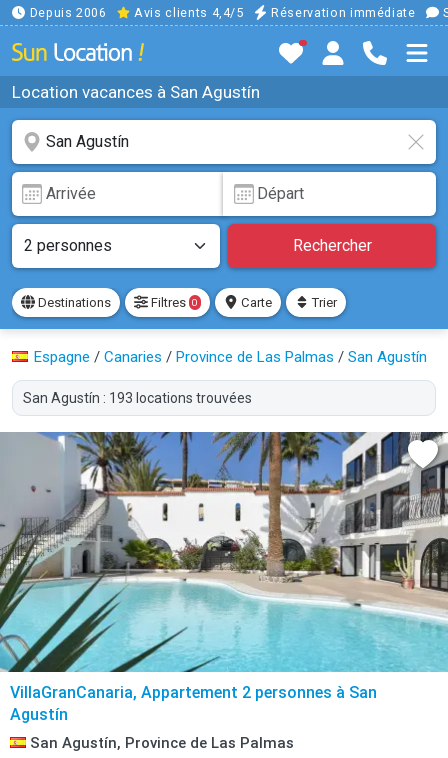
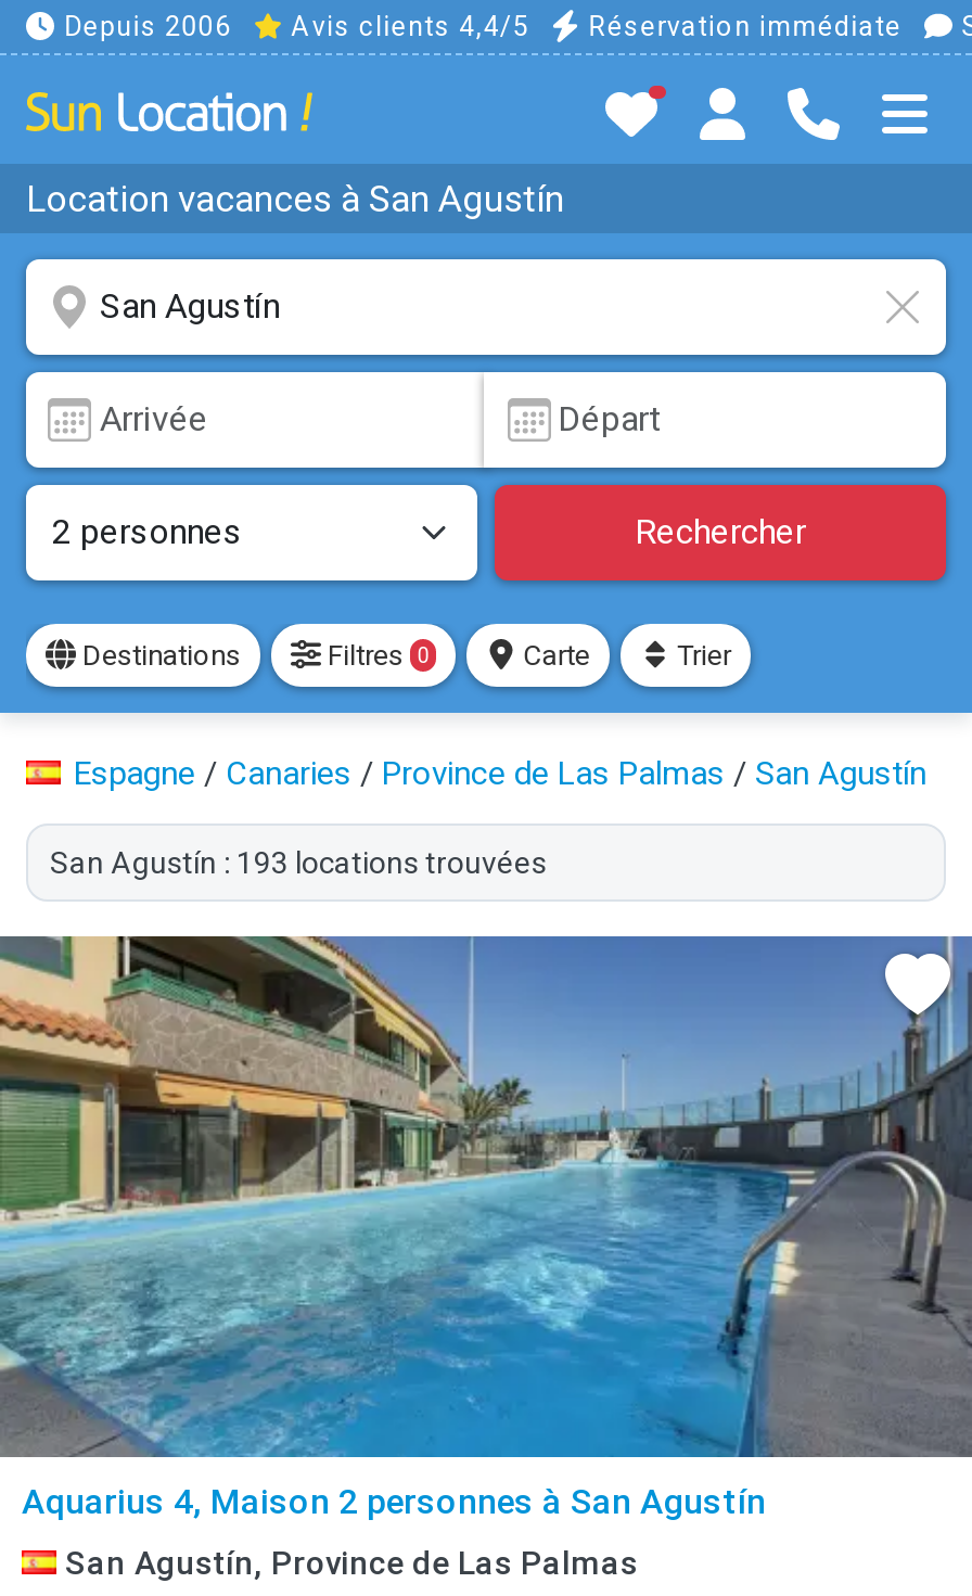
[3,431,445,724] [image] | VillaGranCanaria, Appartement 2 personnes à San | Agustín -> [7,934,965,1522] [image] | Aquarius 4, Maison 2 personnes à San Agustín

